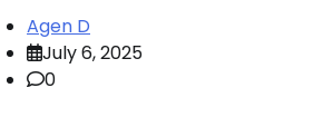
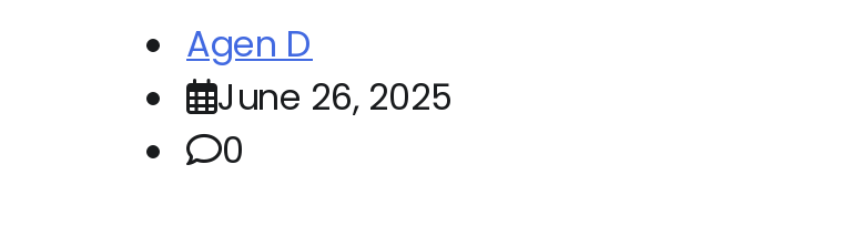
[42,40,143,66] July 6, 2025 -> [217,72,453,123] June 26, 2025

